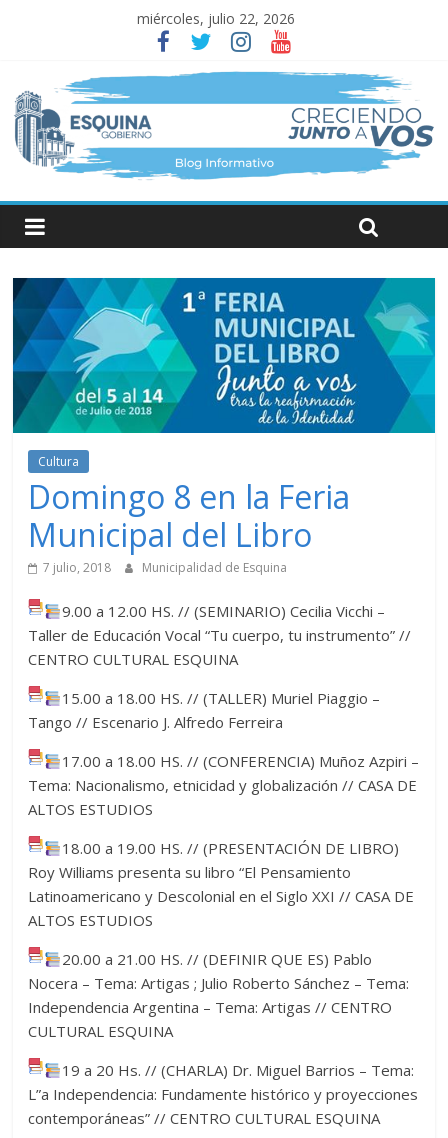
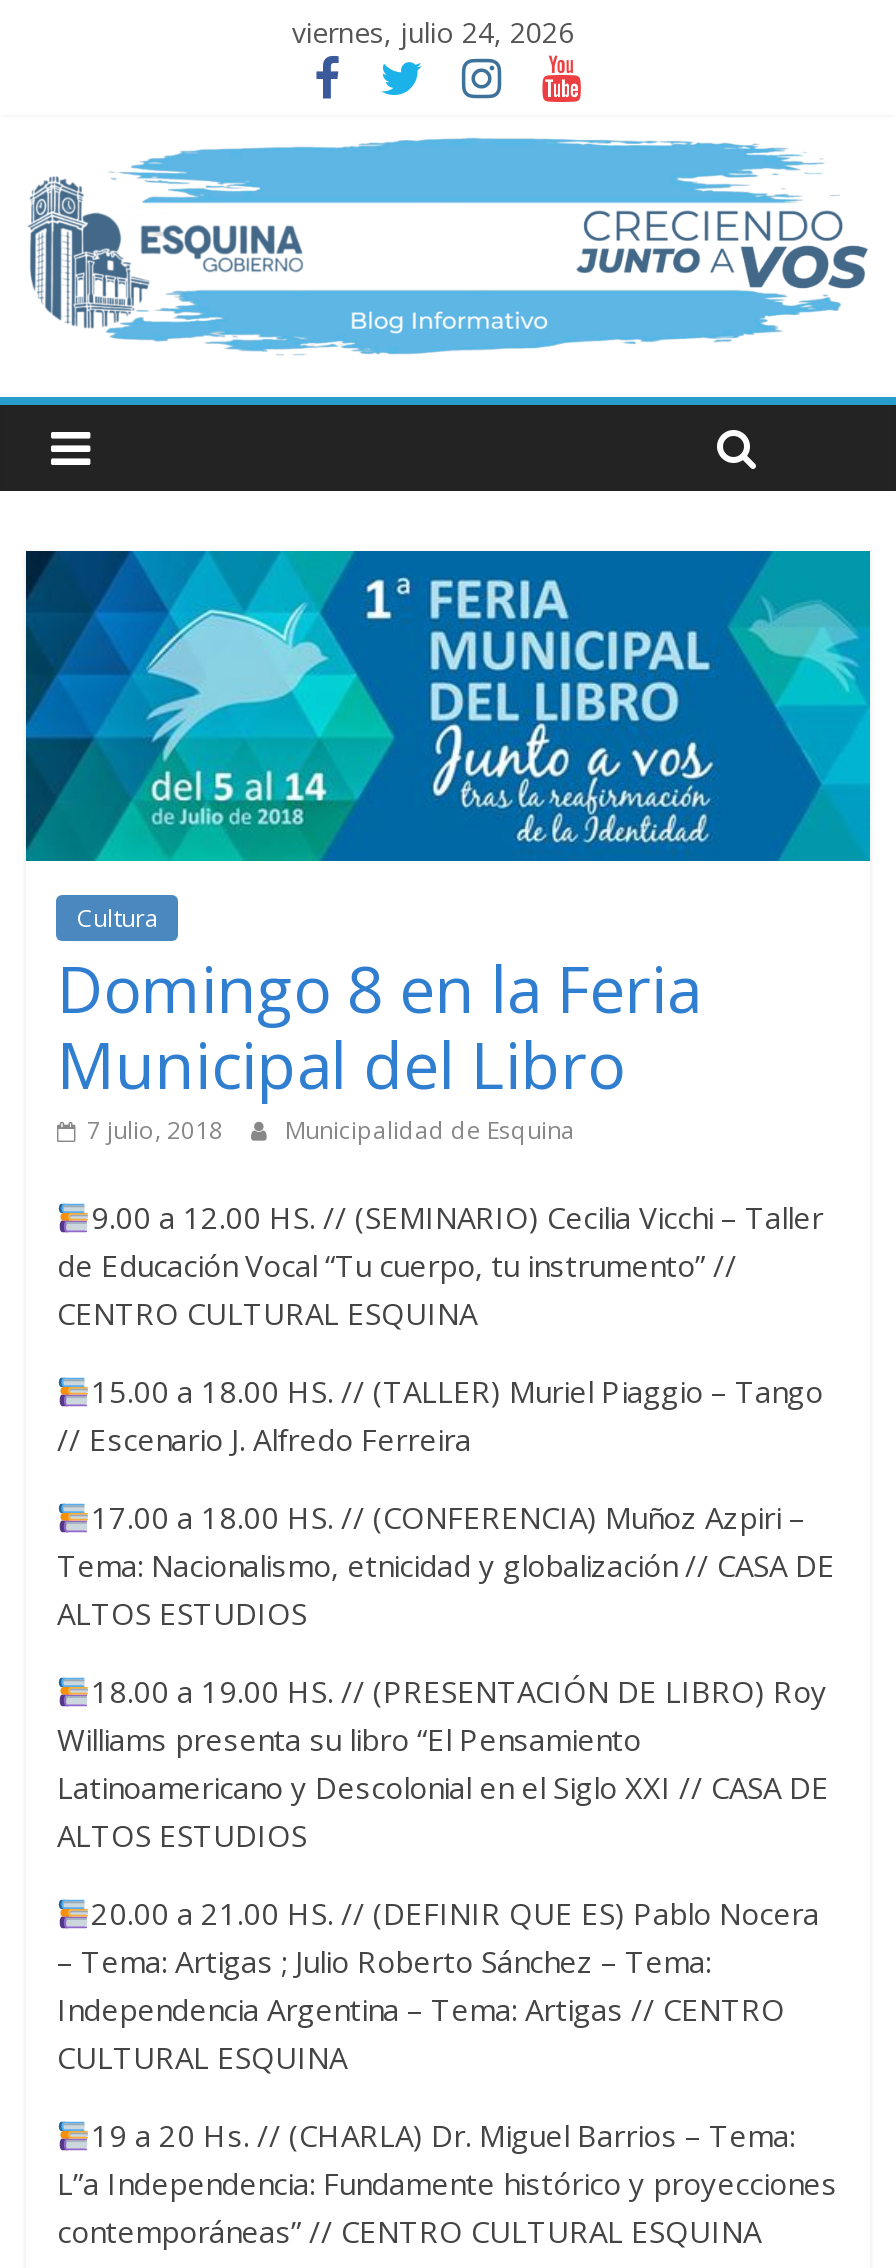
[137,9,295,28] miércoles, julio 22, 2026 -> [292,13,574,51] viernes, julio 24, 2026

